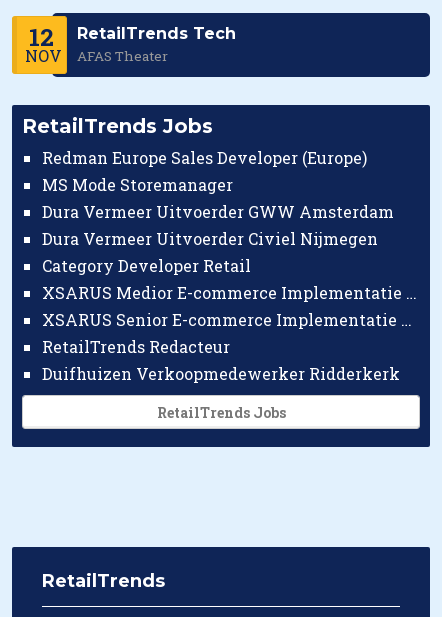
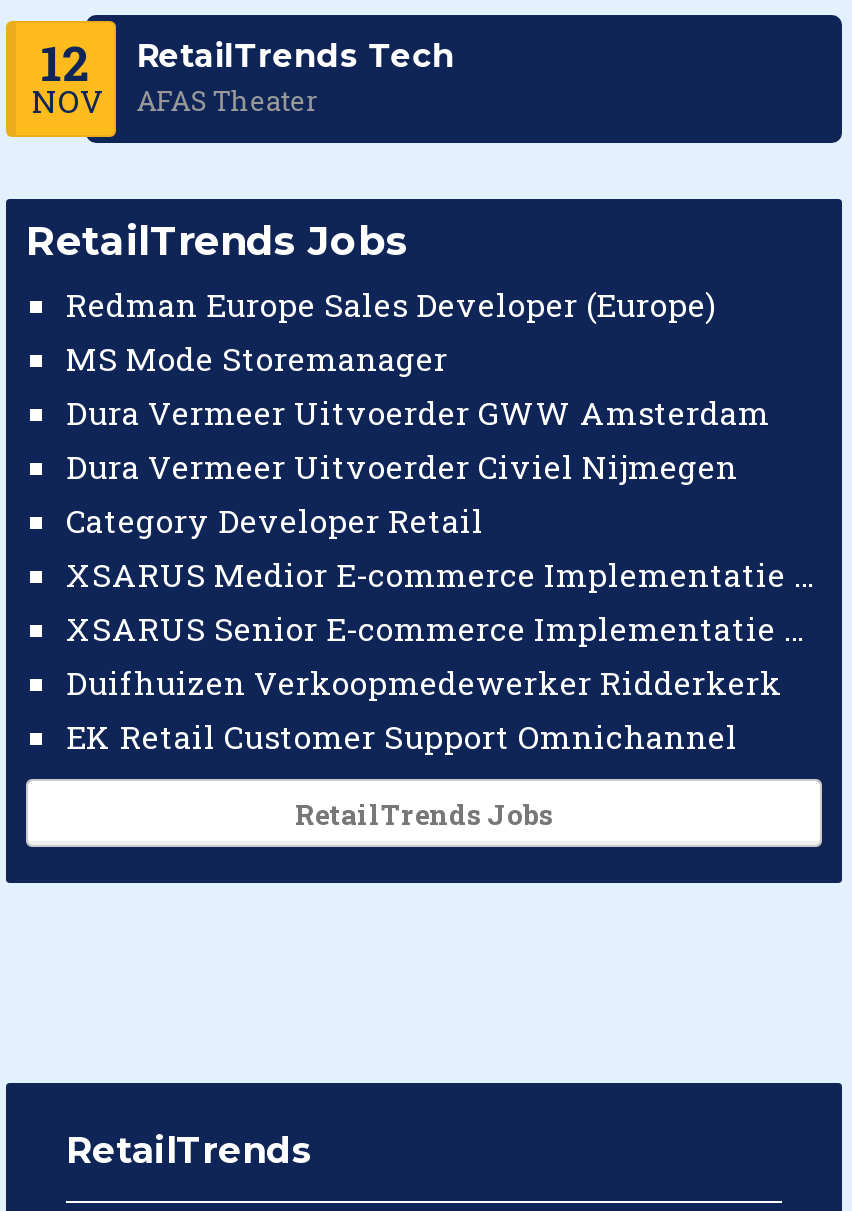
[42,336,230,357] RetailTrends Redacteur -> none
moved [42,363,400,384] -> [66,660,782,702]: Duifhuizen Verkoopmedewerker Ridderkerk
none -> [66,714,738,756] EK Retail Customer Support Omnichannel

